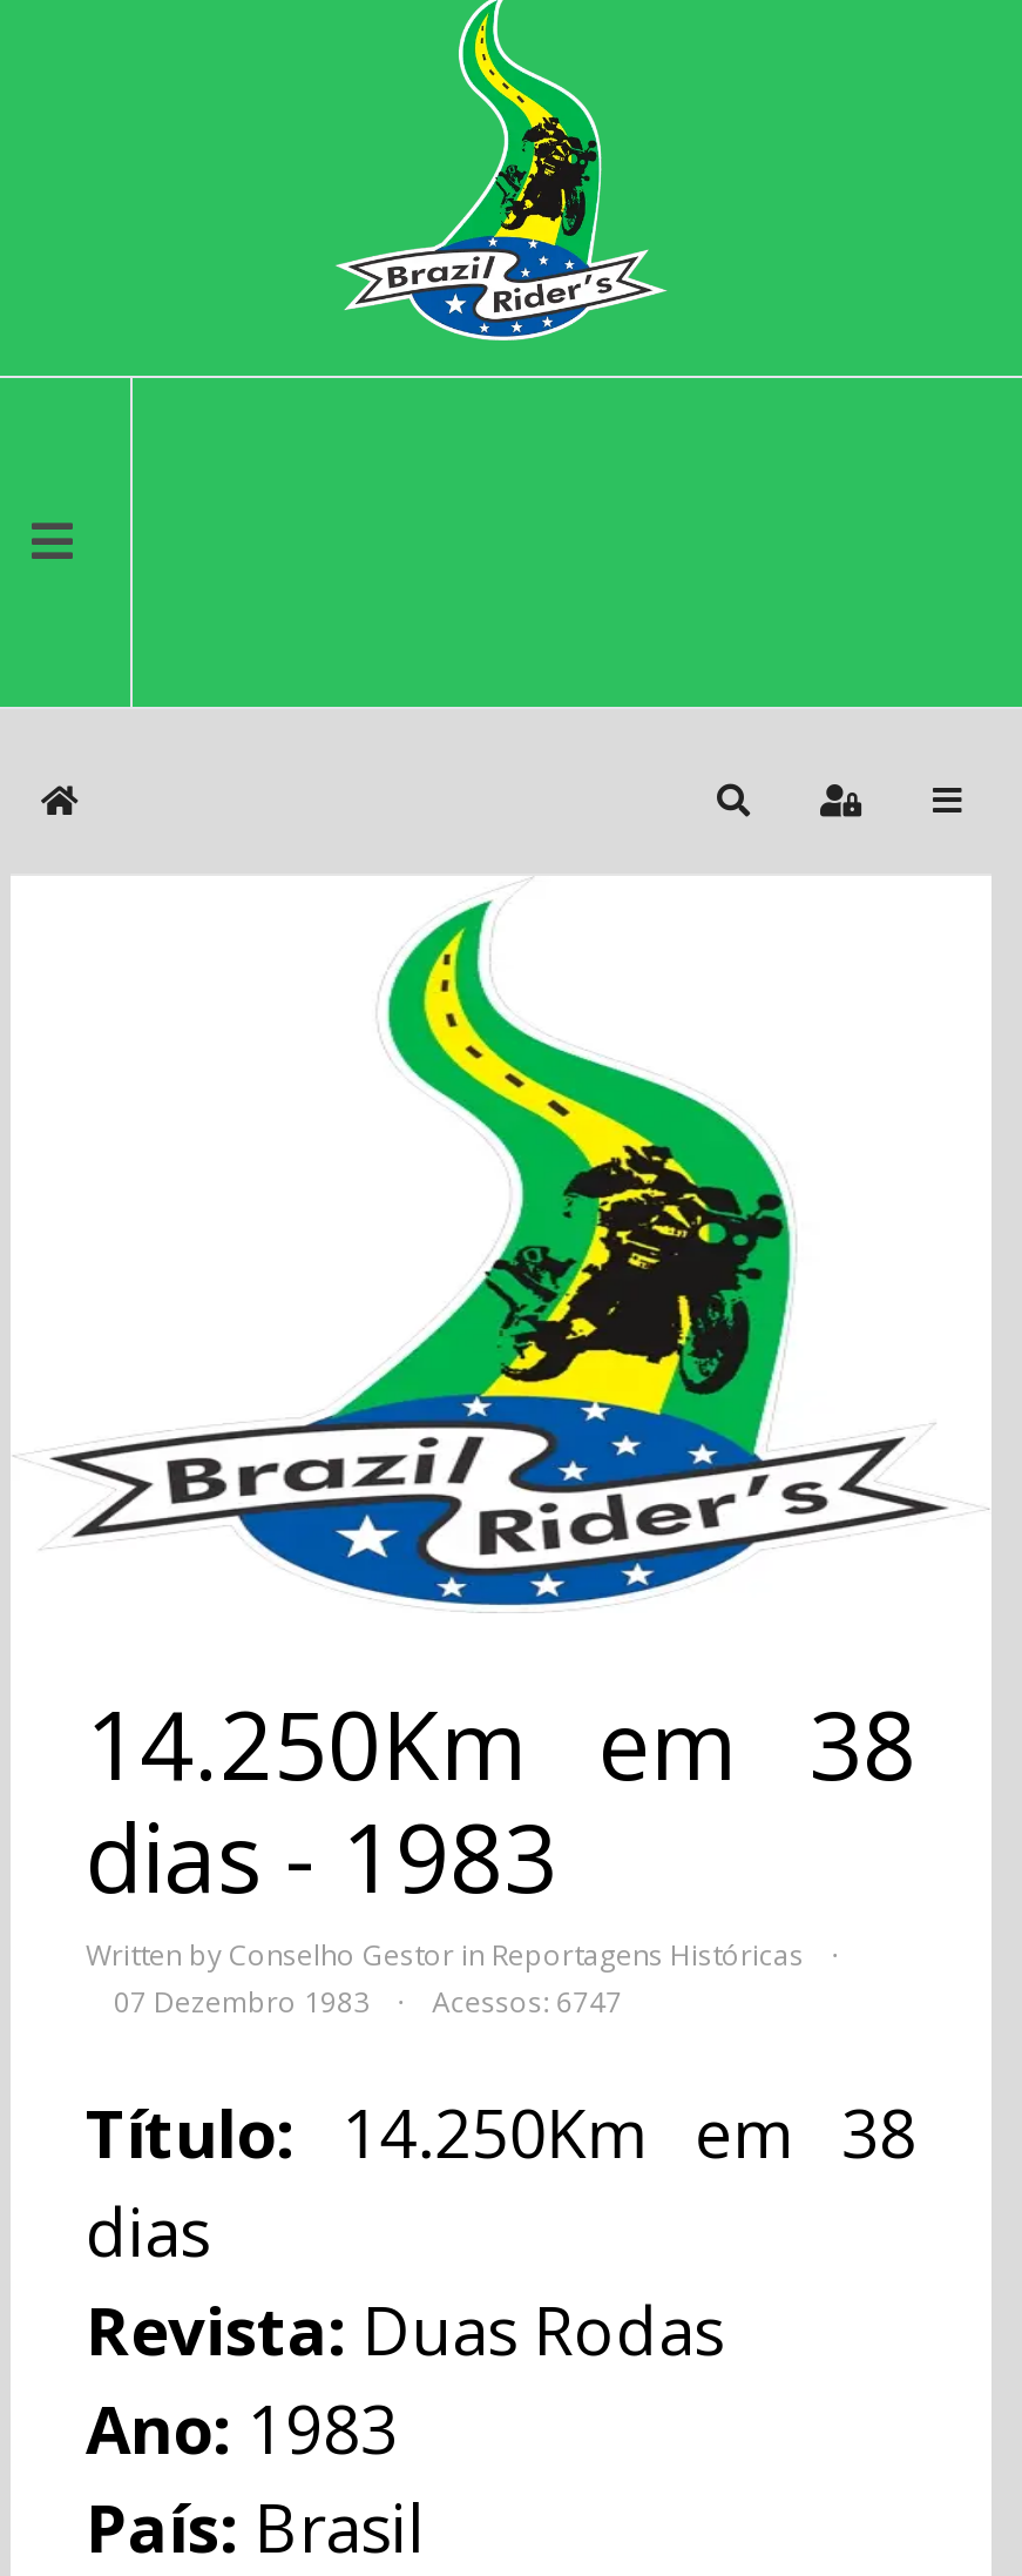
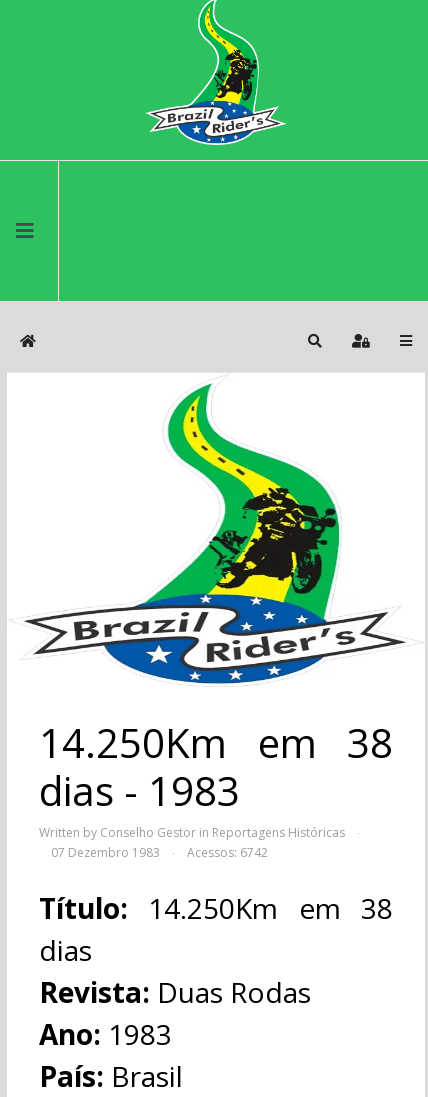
[432,1981,622,2021] Acessos: 6747 -> [187,843,268,860] Acessos: 6742

